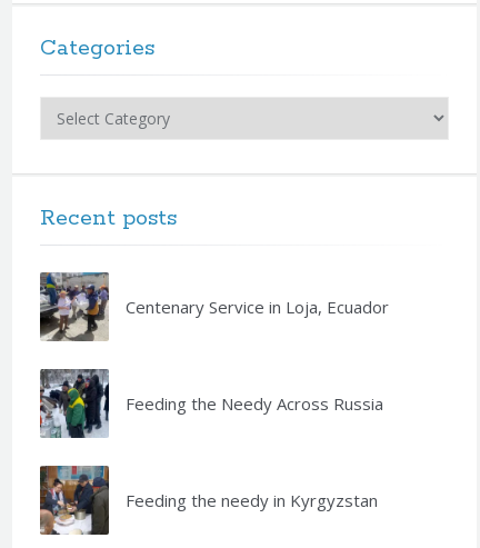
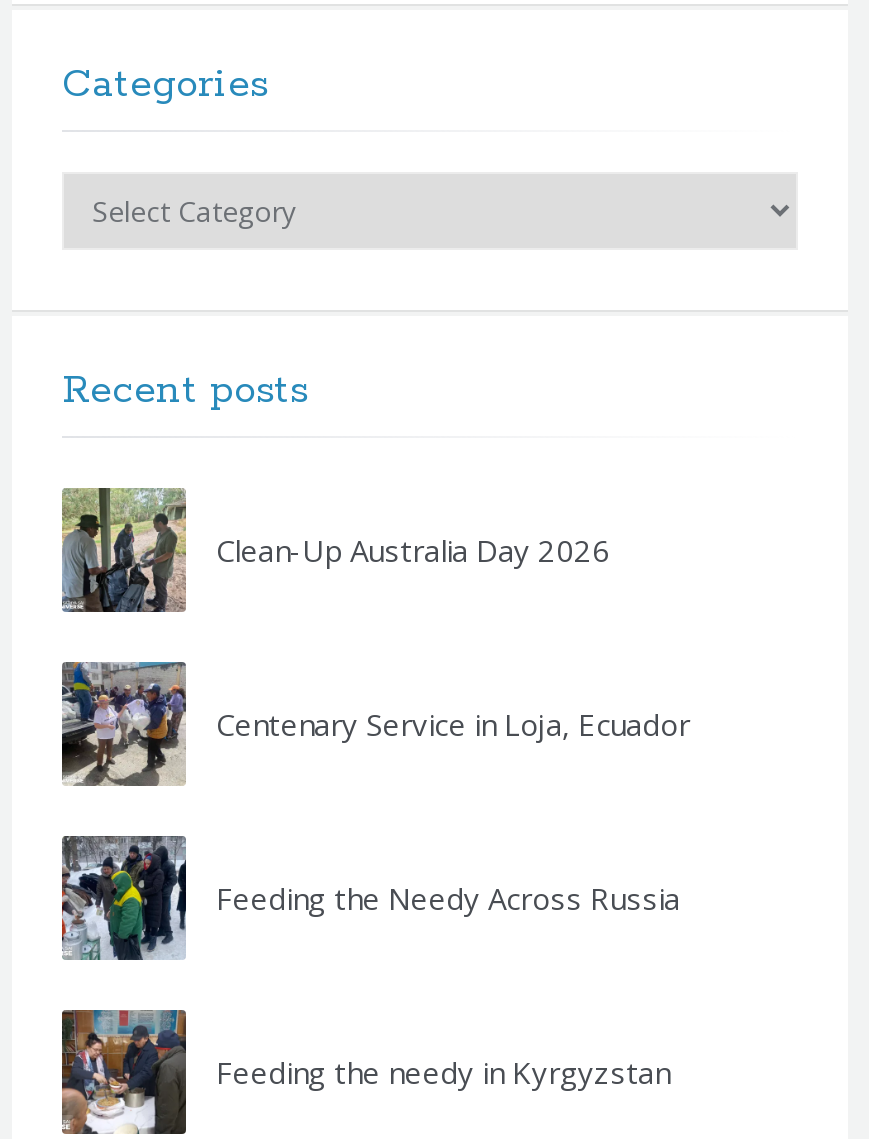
none -> [62,488,610,614] [image] | Clean-Up Australia Day 2026

